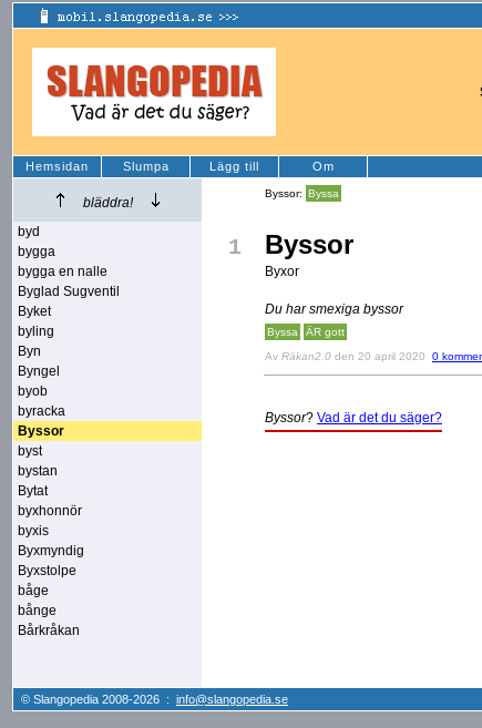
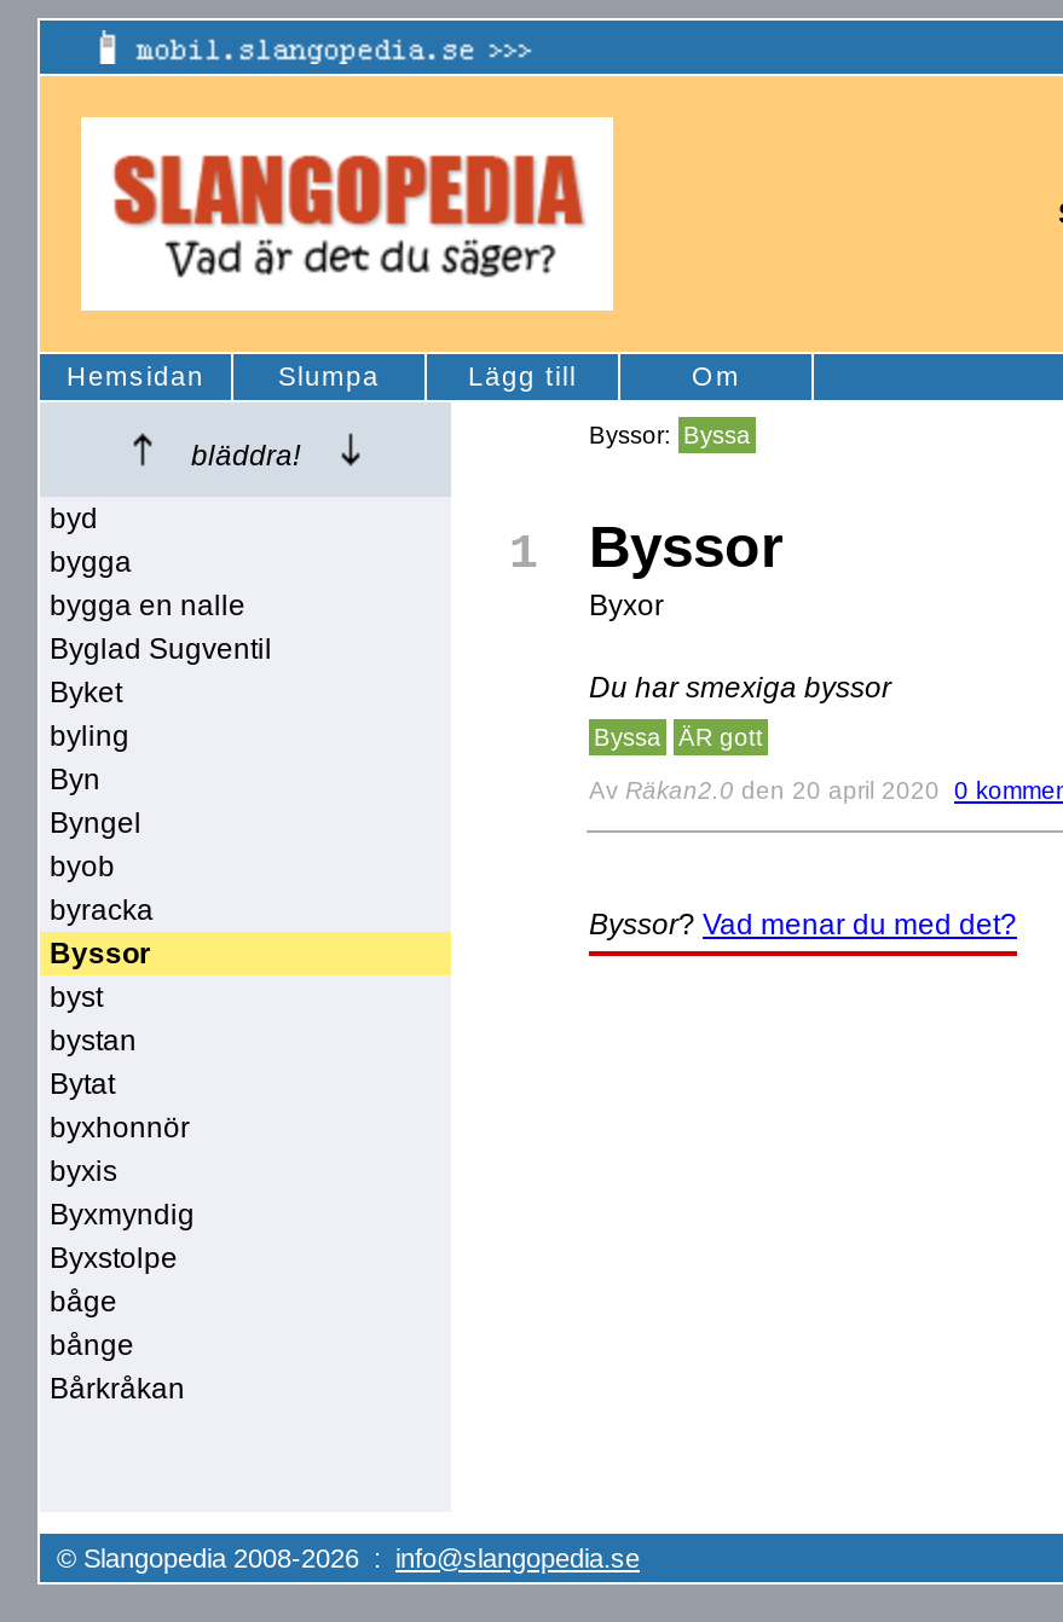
[265,410,442,425] Byssor? Vad är det du säger? -> [589,908,1017,942] Byssor? Vad menar du med det?

